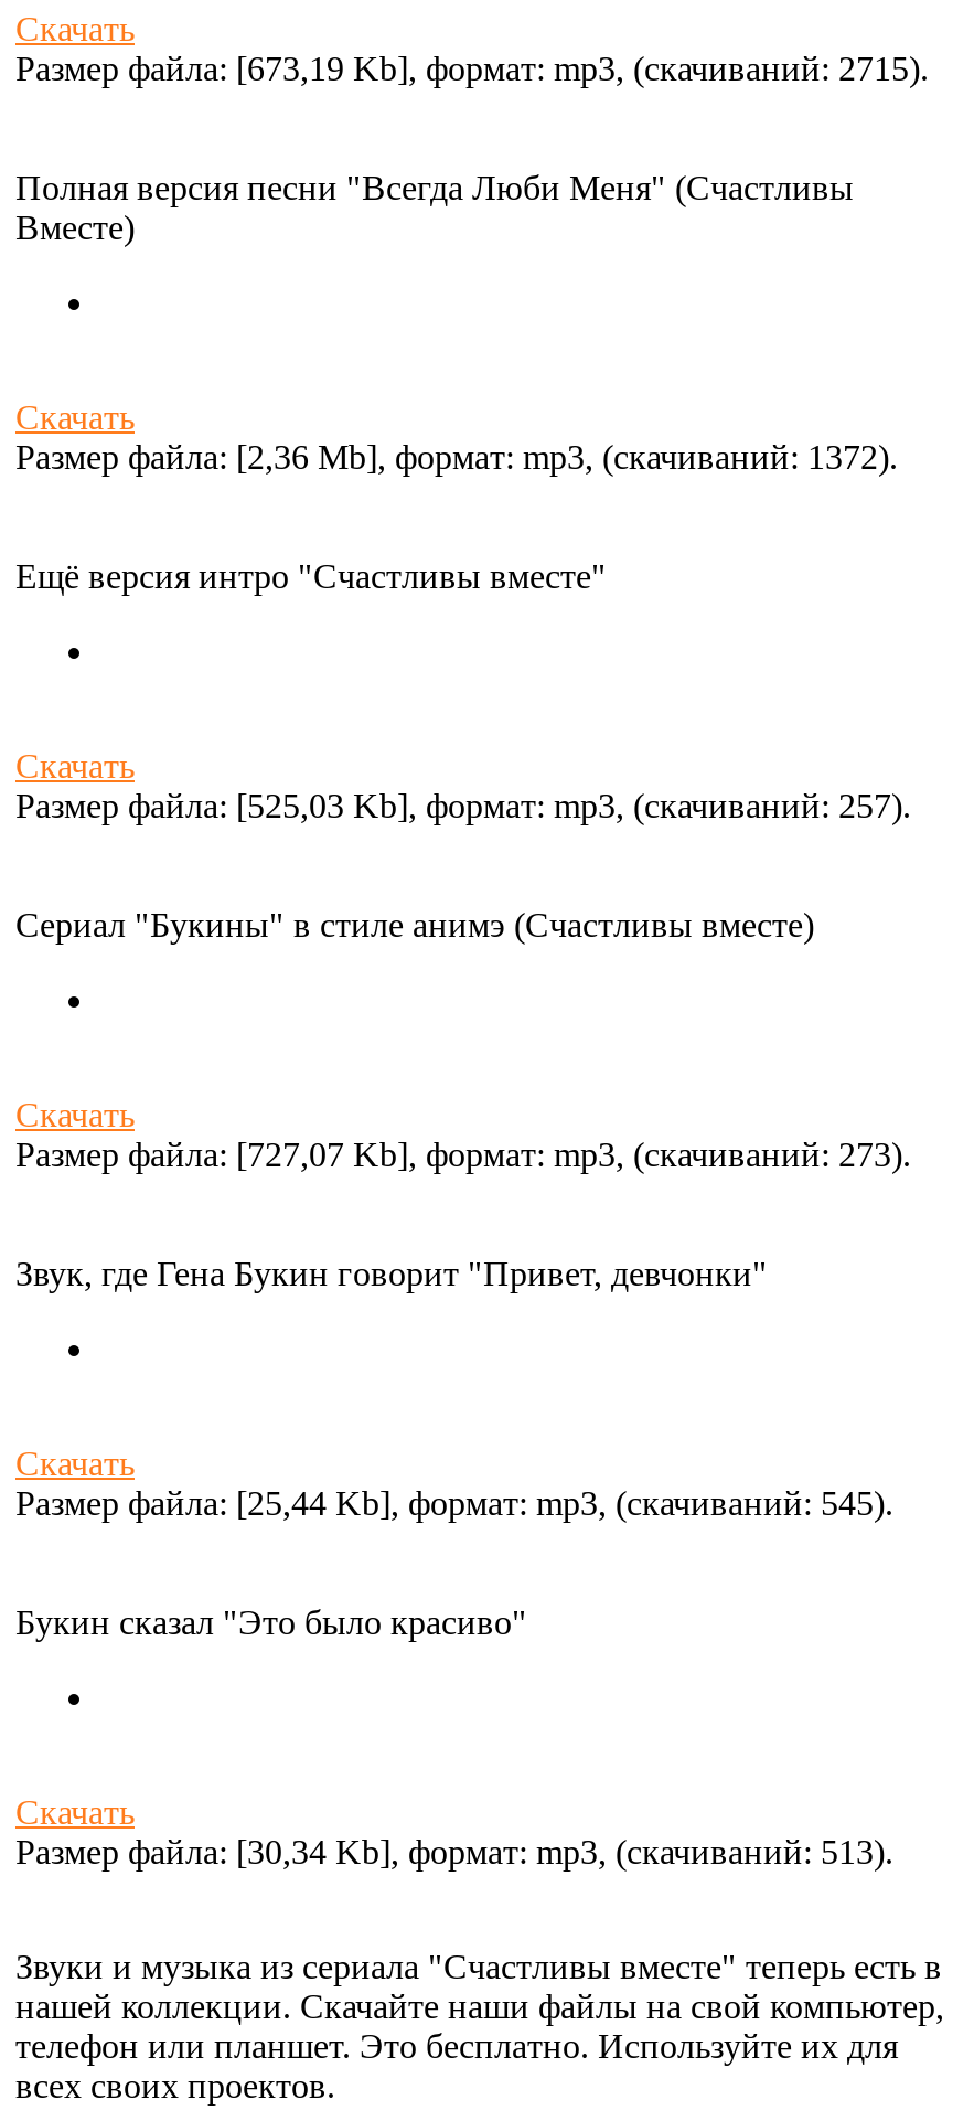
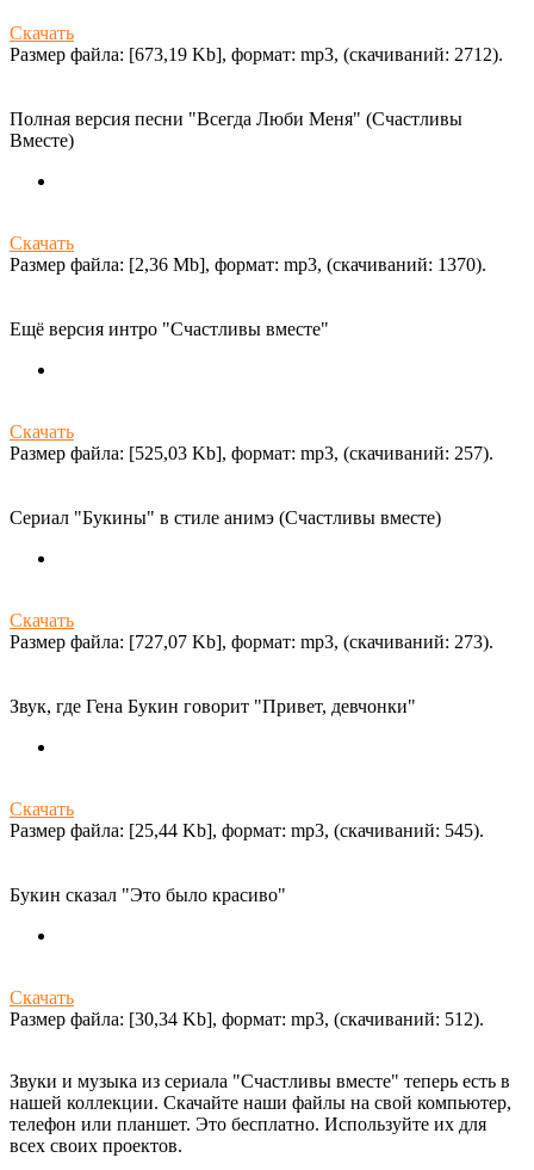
[15,49,929,87] Размер файла: [673,19 Kb], формат: mp3, (cкачиваний: 2715). -> [10,44,503,64] Размер файла: [673,19 Kb], формат: mp3, (cкачиваний: 2712).
[15,438,898,475] Размер файла: [2,36 Mb], формат: mp3, (cкачиваний: 1372). -> [10,254,486,274] Размер файла: [2,36 Mb], формат: mp3, (cкачиваний: 1370).
[15,1833,893,1870] Размер файла: [30,34 Kb], формат: mp3, (cкачиваний: 513). -> [10,1009,484,1029] Размер файла: [30,34 Kb], формат: mp3, (cкачиваний: 512).

